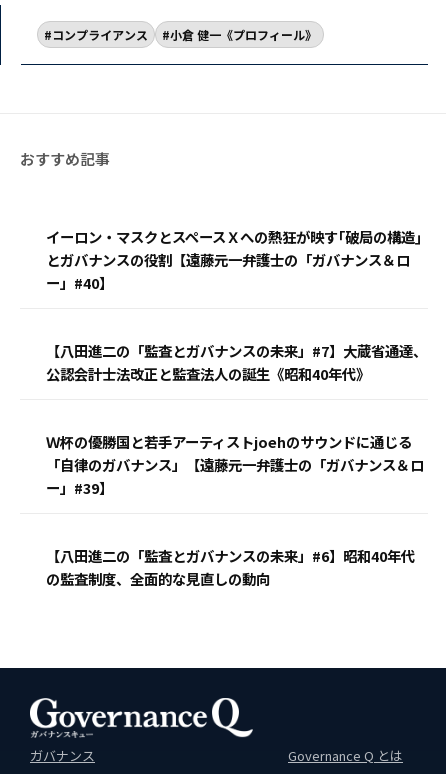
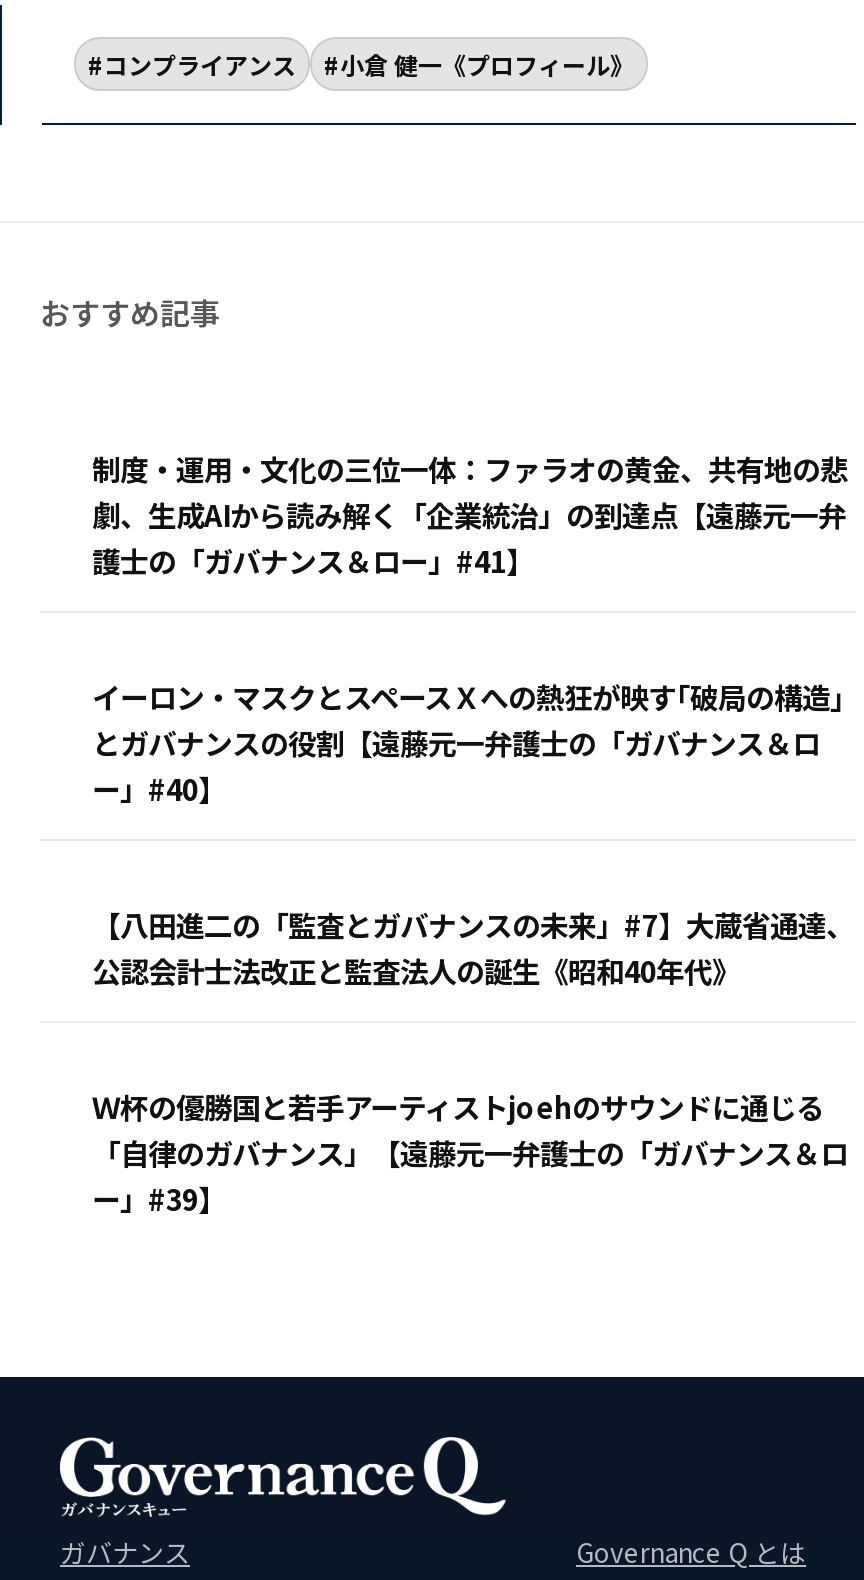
none -> [92,447,848,581] 制度・運用・文化の三位一体：ファラオの黄金、共有地の悲 | 劇、生成AIから読み解く「企業統治」の到達点【遠藤元一弁 | 護士の「ガバナンス＆ロー」#41】
moved [46,226,427,475] -> [92,675,854,1173]: イーロン・マスクとスペースＸへの熱狂が映す｢破局の構造｣ | とガバナンスの役割【遠藤元一弁護士の「ガバナンス＆ロ | 【八田進二の「監査とガバナンスの未来」#7】大蔵省通達、 | 公認会計士法改正と監査法人の誕生《昭和40年代》 | Ｗ杯の優勝国と若手アーティストjoehのサウンドに通じる | 「自律のガバナンス」【遠藤元一弁護士の「ガバナンス＆ロ
[46,545,415,589] 【八田進二の「監査とガバナンスの未来」#6】昭和40年代 | の監査制度、全面的な見直しの動向 -> none

